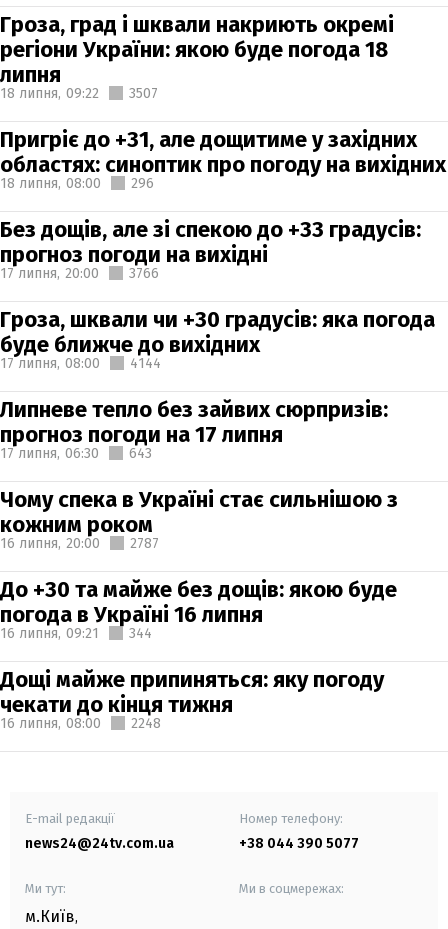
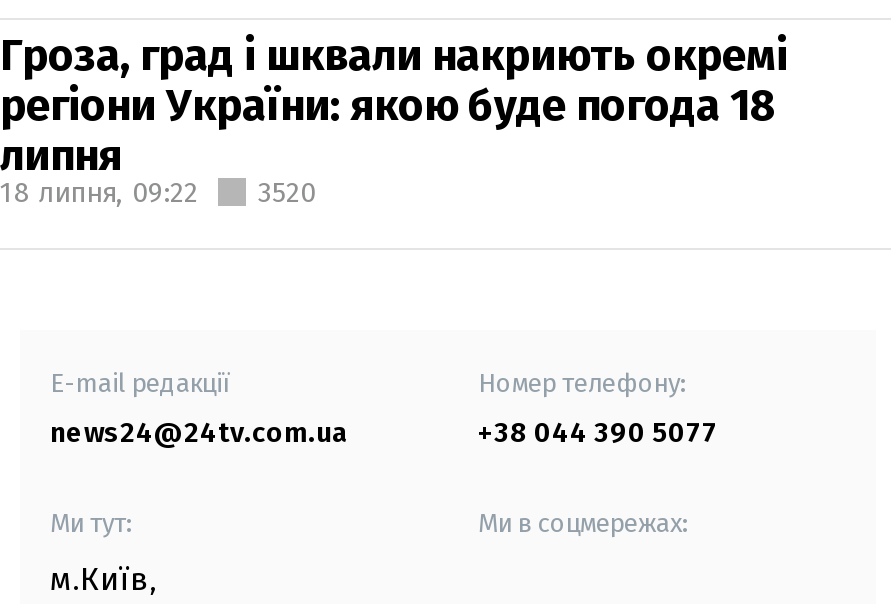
[0,84,446,731] 3507 | Пригріє до +31, але дощитиме у західних | областях: синоптик про погоду на вихідних | 18 липня, 08:00 | 296 | Без дощів, але зі спекою до +33 градусів: | прогноз погоди на вихідні | 17 липня, 20:00 | 3766 | Гроза, шквали чи +30 градусів: яка погода | буде ближче до вихідних | 17 липня, 08:00 | 4144 | Липневе тепло без зайвих сюрпризів: | прогноз погоди на 17 липня | 17 липня, 06:30 | 643 | Чому спека в Україні стає сильнішою з | кожним роком | 16 липня, 20:00 | 2787 | До +30 та майже без дощів: якою буде | погода в Україні 16 липня | 16 липня, 09:21 | 344 | Дощі майже припиняться: яку погоду | чекати до кінця тижня | 16 липня, 08:00 | 2248 -> [258,175,316,209] 3520

